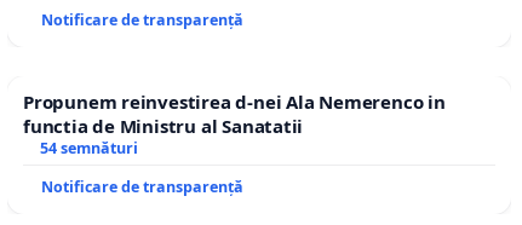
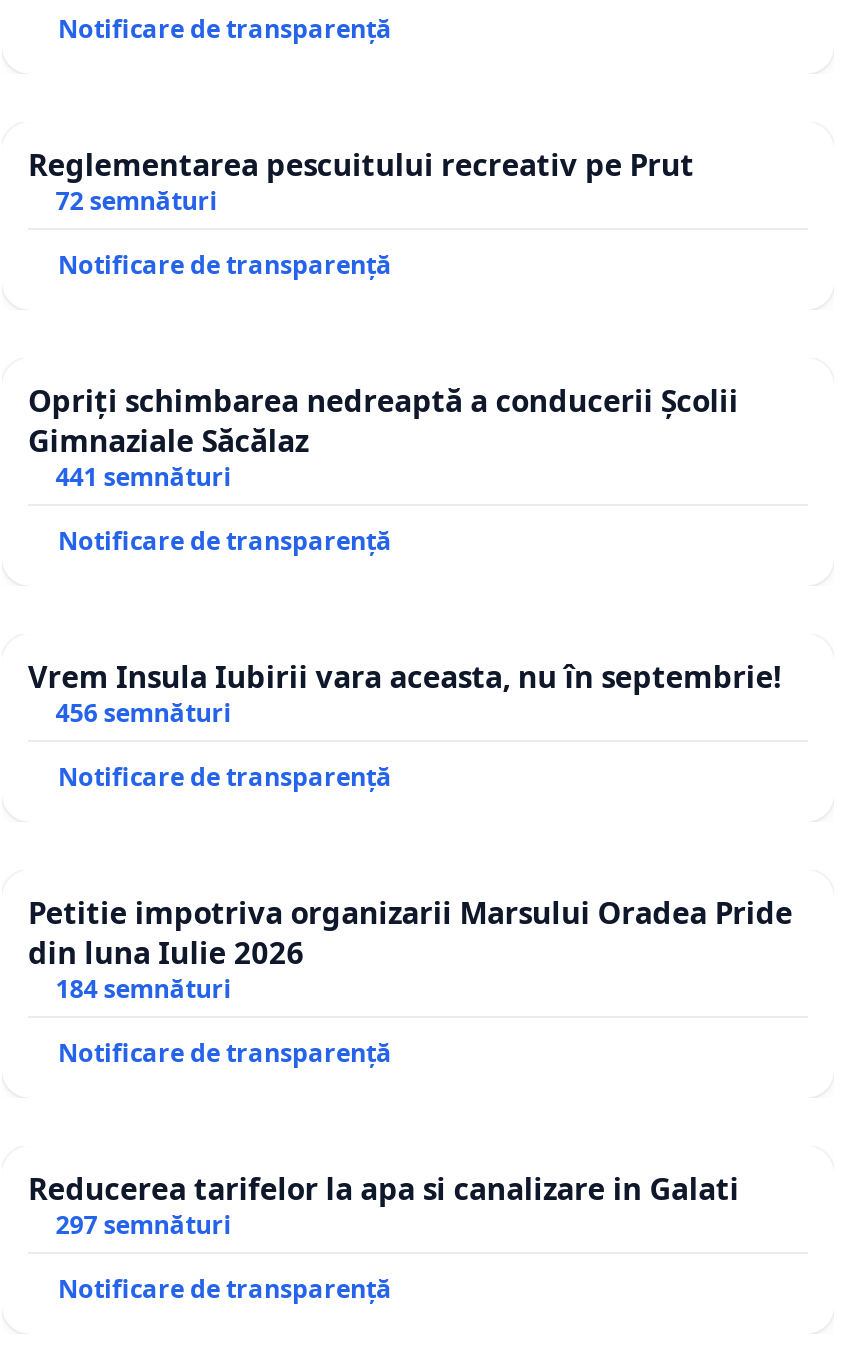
[23,89,445,158] Propunem reinvestirea d-nei Ala Nemerenco in | functia de Ministru al Sanatatii | 54 semnături -> [28,144,793,1242] Reglementarea pescuitului recreativ pe Prut | 72 semnături | Notificare de transparență | Opriți schimbarea nedreaptă a conducerii Școlii | Gimnaziale Săcălaz | 441 semnături | Notificare de transparență | Vrem Insula Iubirii vara aceasta, nu în septembrie! | 456 semnături | Notificare de transparență | Petitie impotriva organizarii Marsului Oradea Pride | din luna Iulie 2026 | 184 semnături | Notificare de transparență | Reducerea tarifelor la apa si canalizare in Galati | 297 semnături

